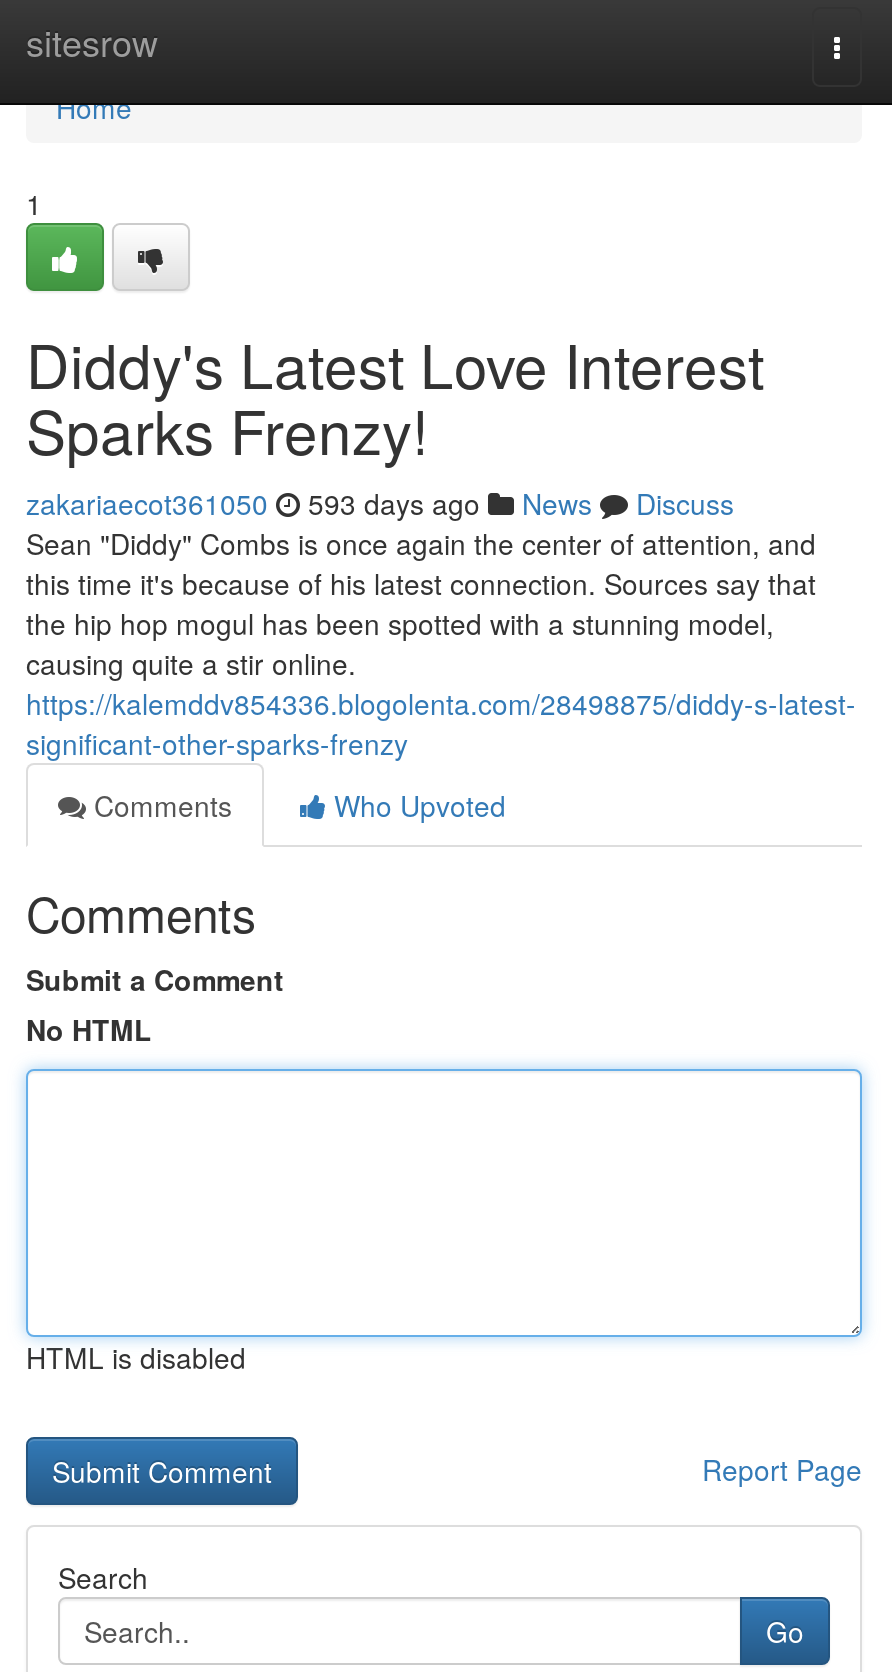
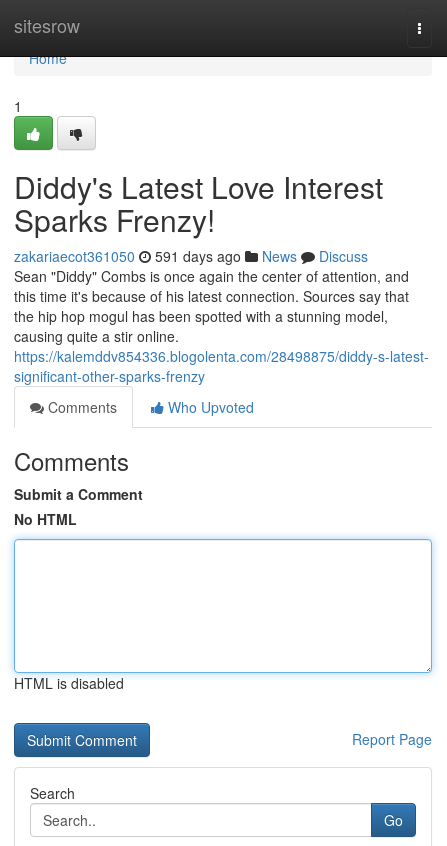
[26,483,734,523] zakariaecot361050 593 days ago News Discuss -> [14,246,368,266] zakariaecot361050 591 days ago News Discuss

